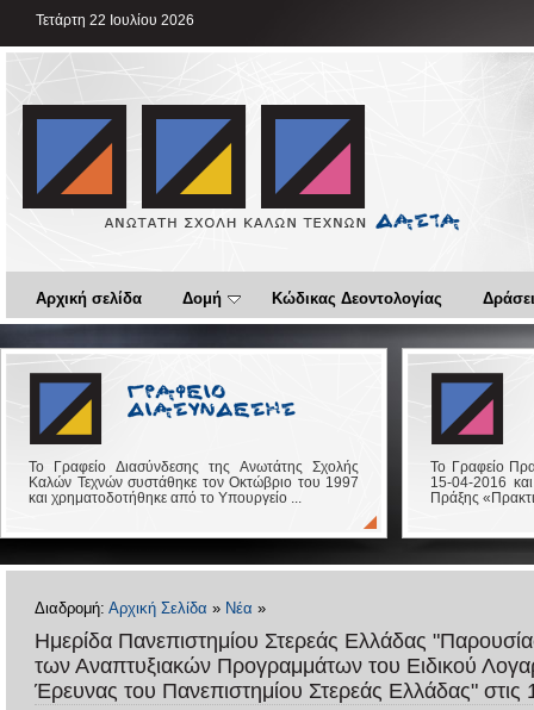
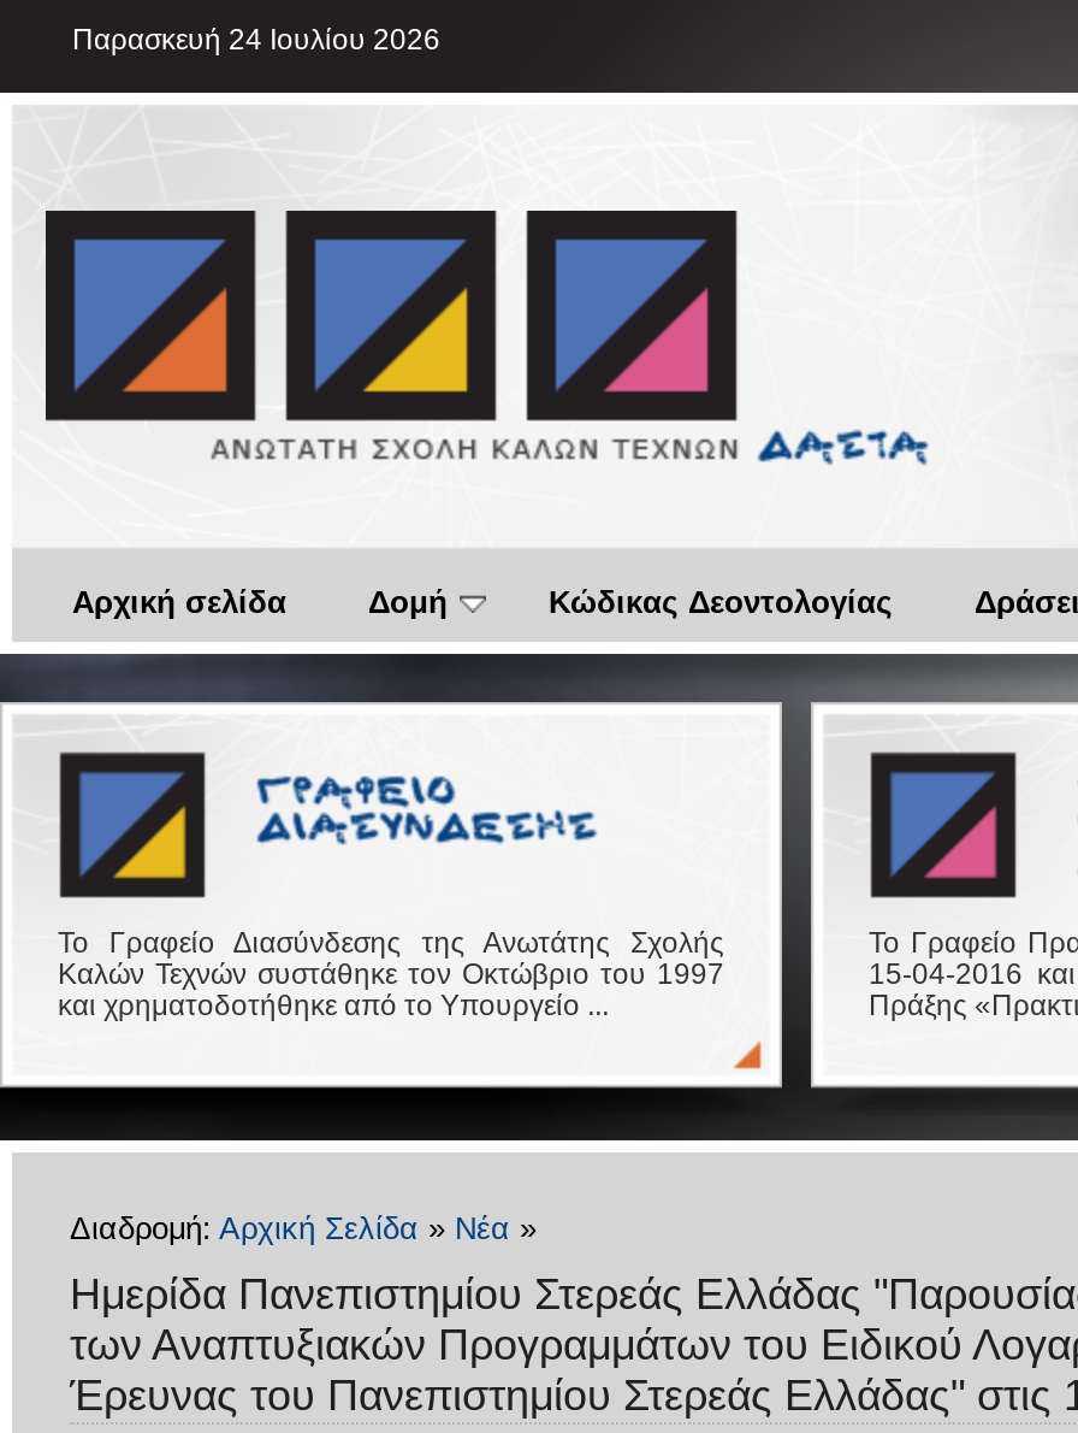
[36,12,194,29] Τετάρτη 22 Ιουλίου 2026 -> [72,23,440,57] Παρασκευή 24 Ιουλίου 2026

